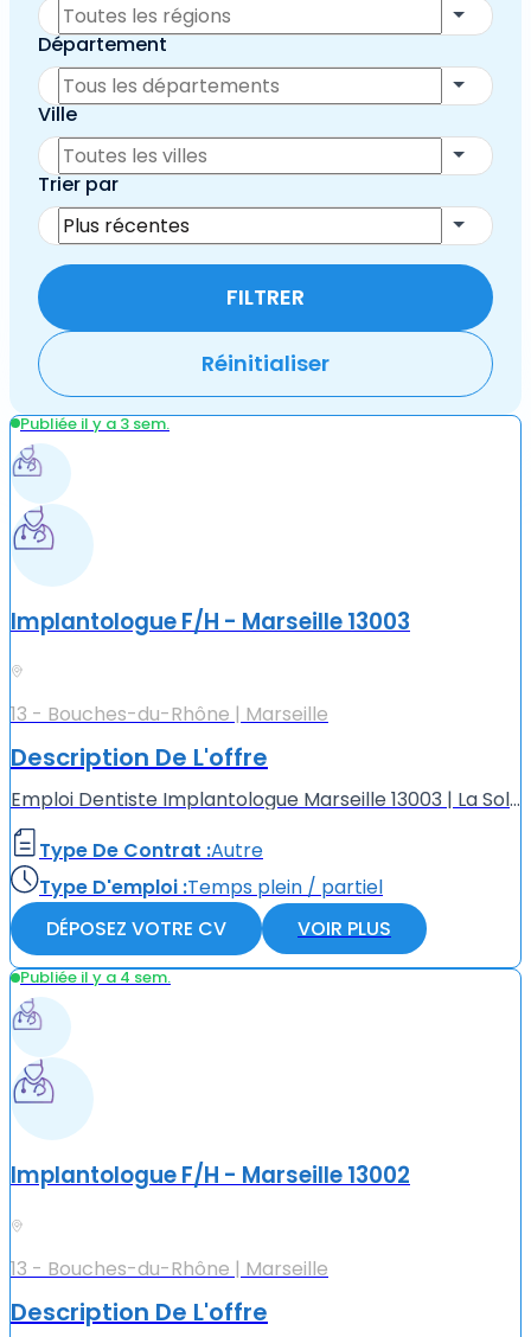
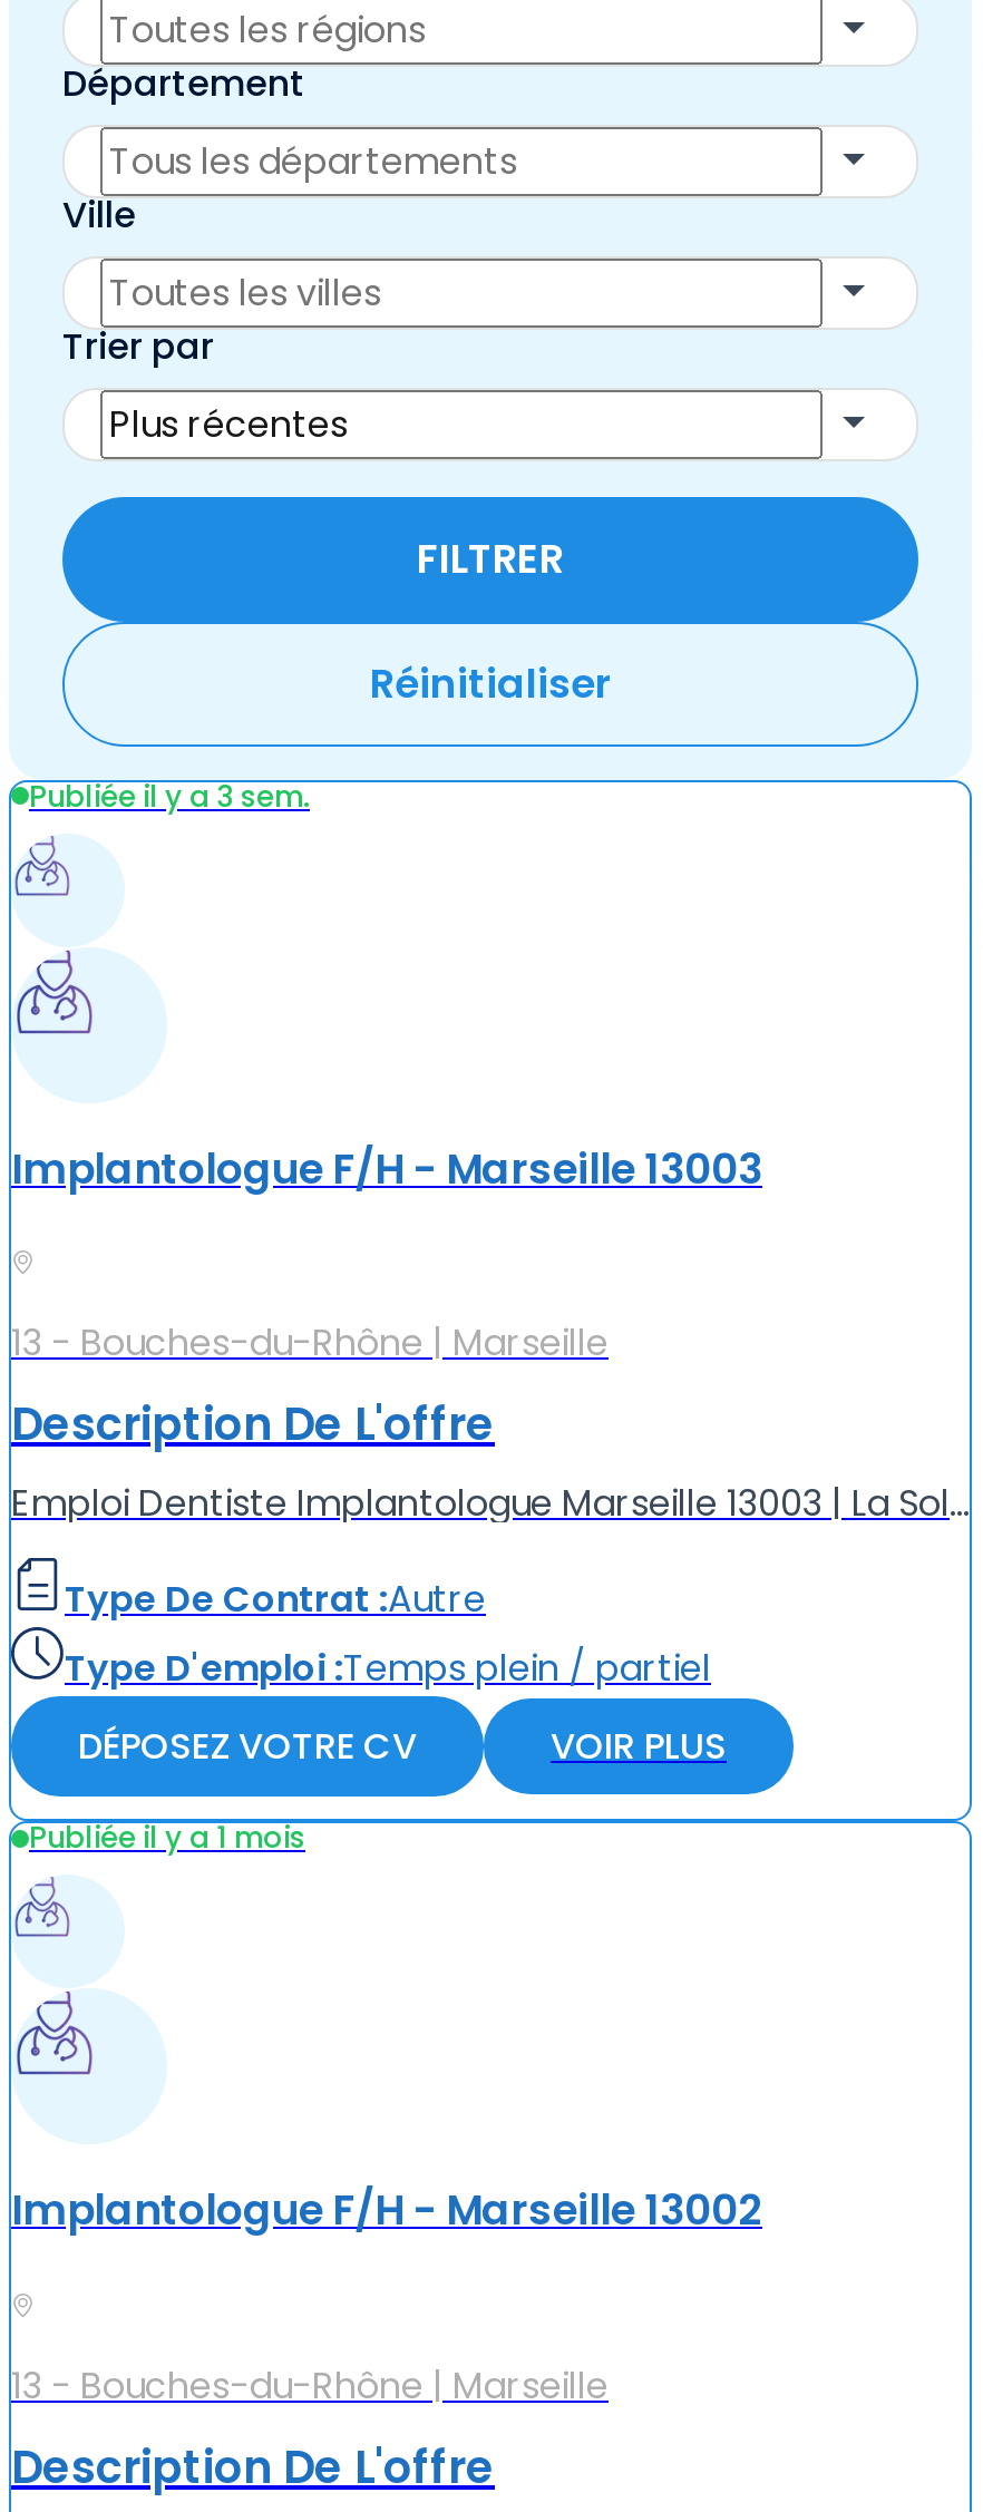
[20,966,171,989] Publiée il y a 4 sem. -> [29,1817,305,1860] Publiée il y a 1 mois

